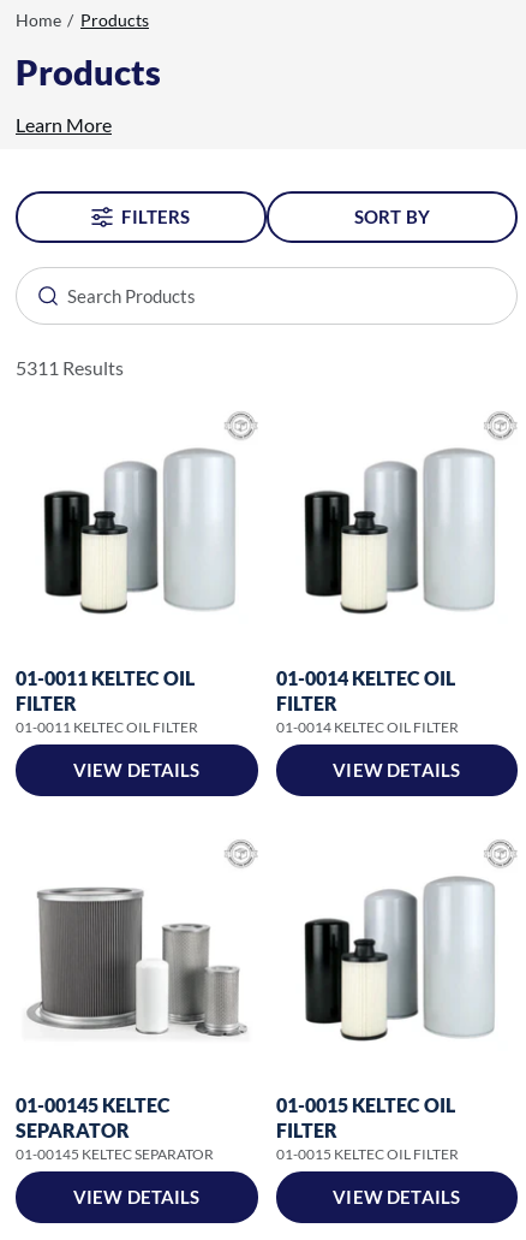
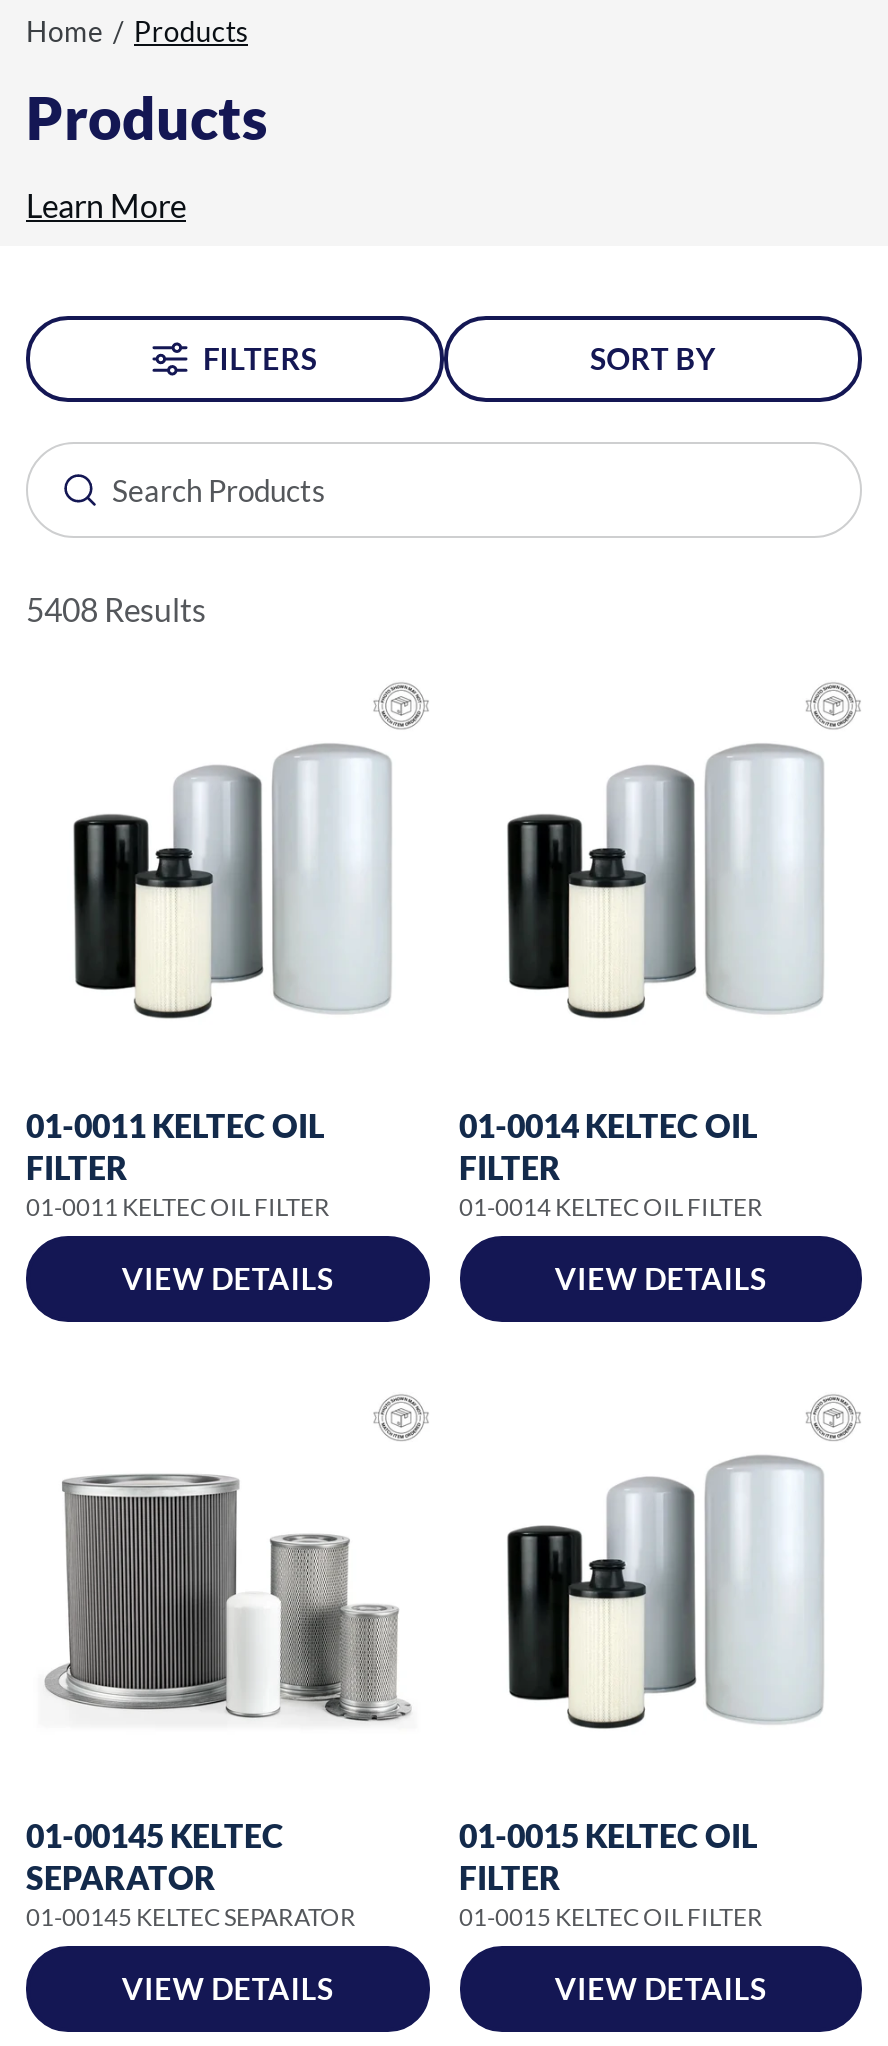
[16,356,124,379] 5311 Results -> [26,590,206,628] 5408 Results

